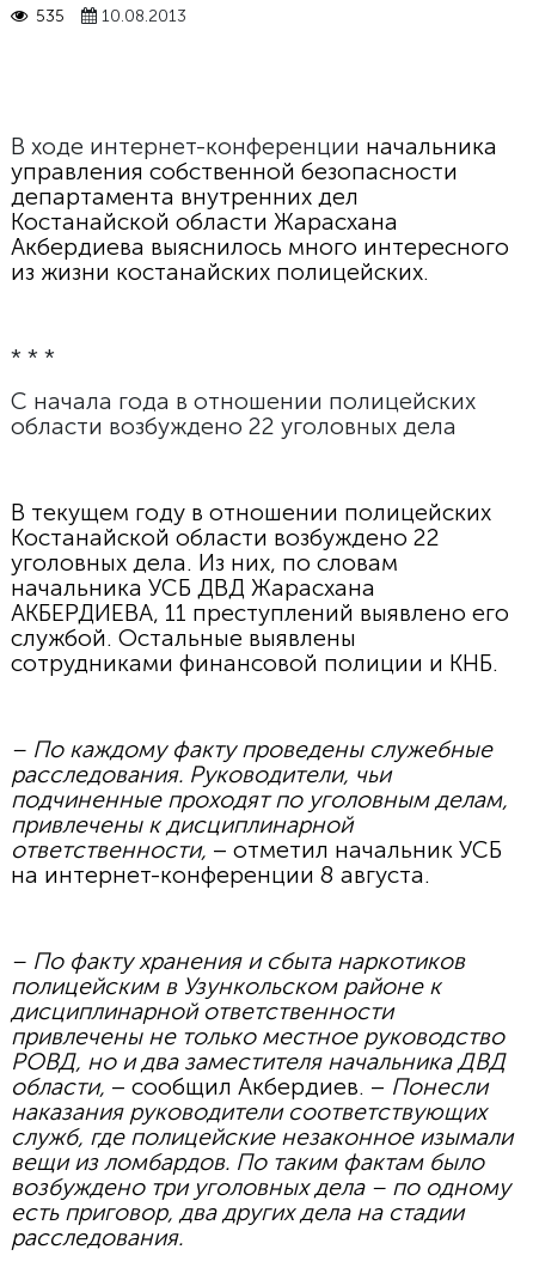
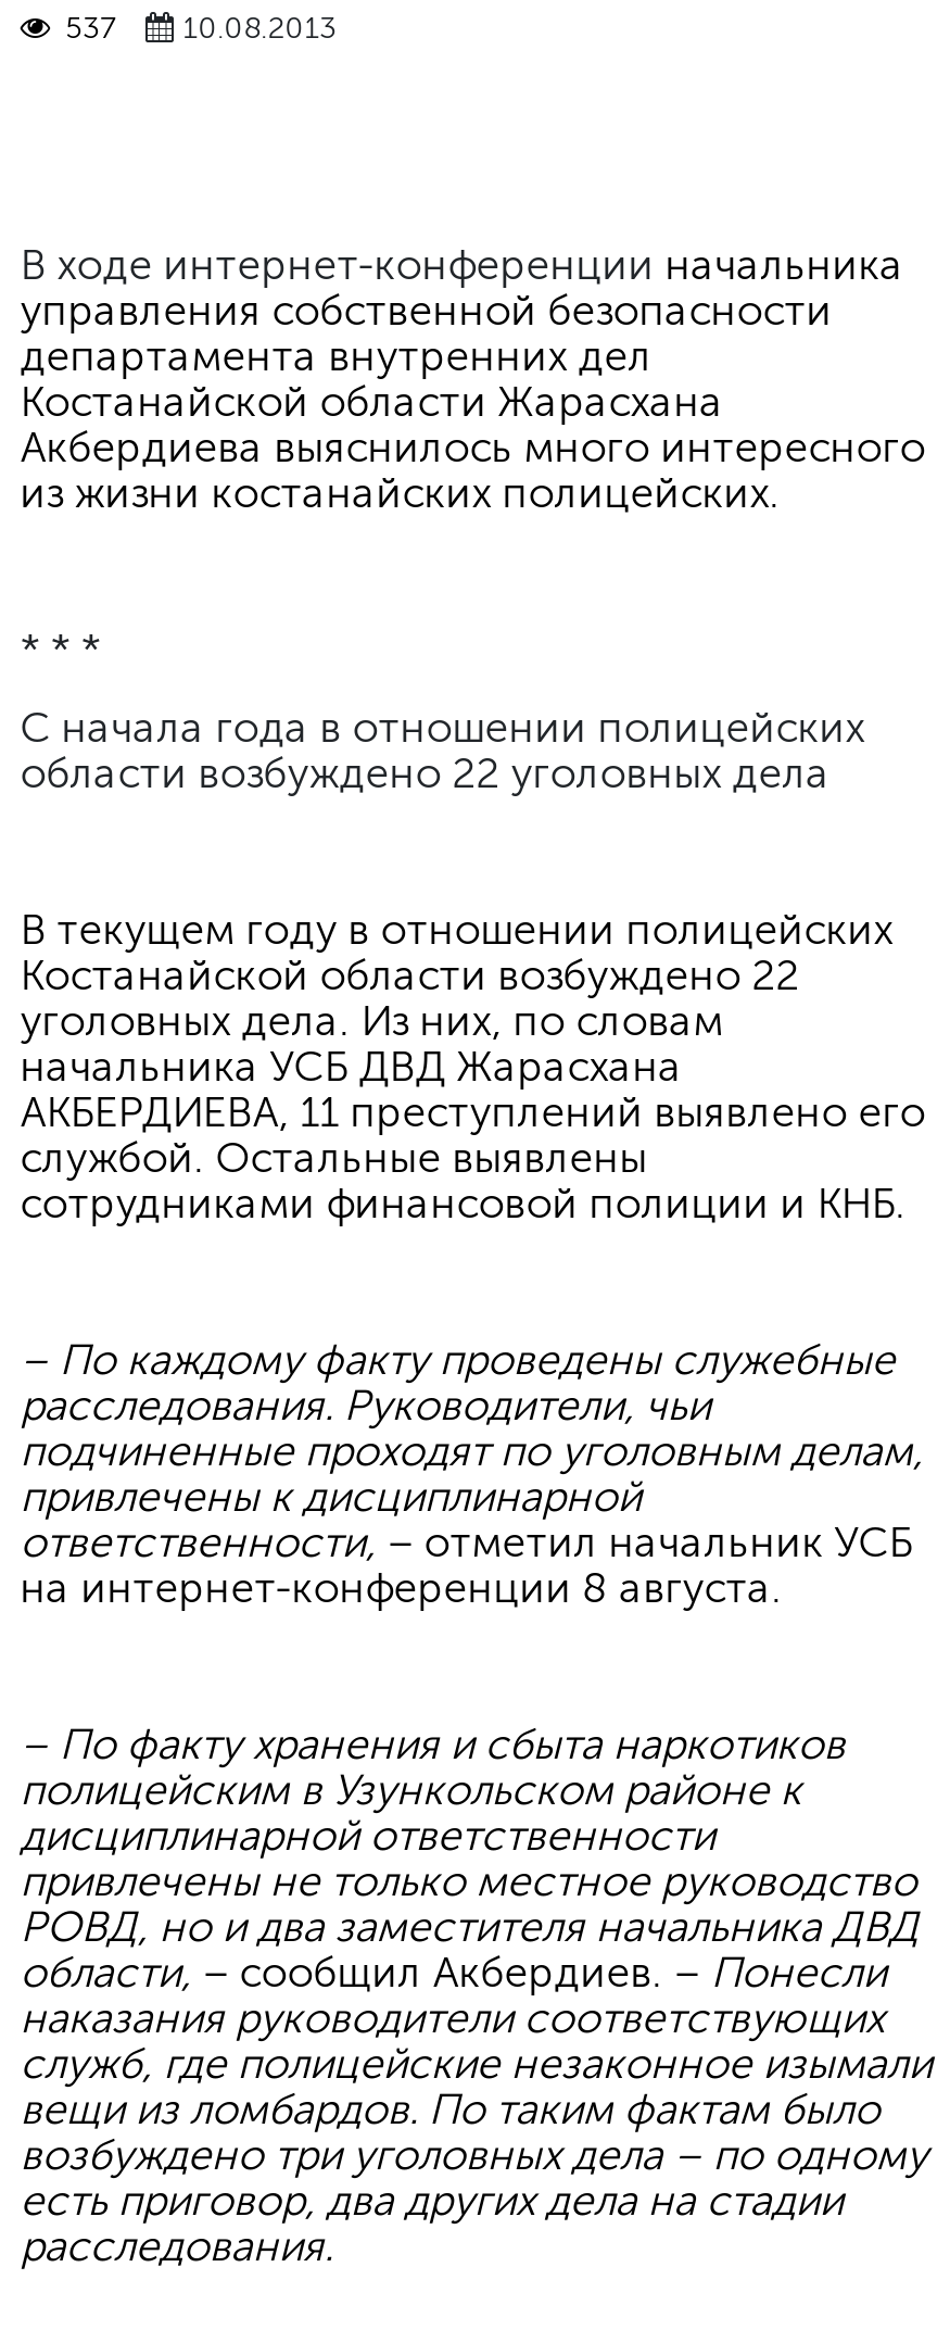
[36,6,187,27] 535 10.08.2013 -> [65,10,337,47] 537 10.08.2013

